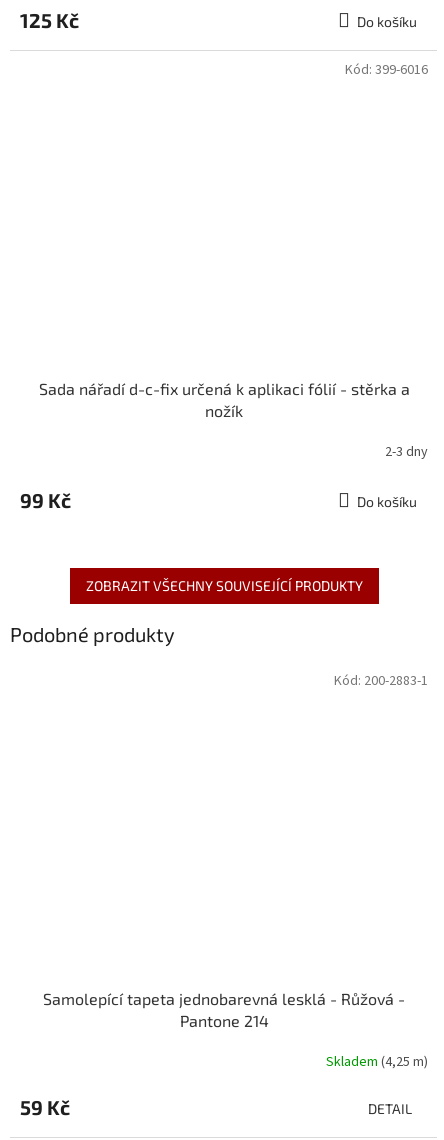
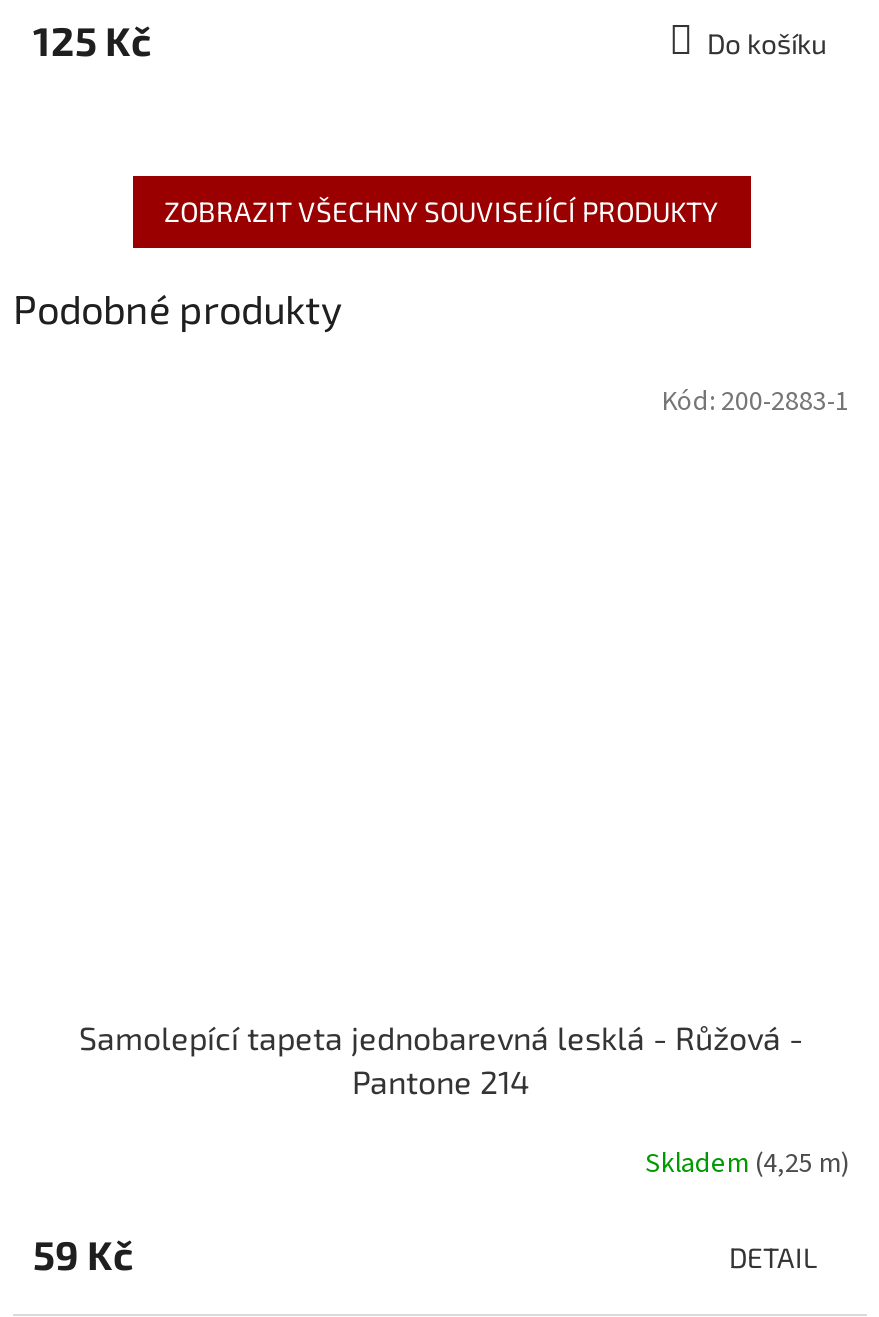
[345,60,428,80] Kód: 399-6016 -> none
[20,379,428,512] Sada nářadí d-c-fix určená k aplikaci fólií - stěrka a | nožík | 2-3 dny | 99 Kč | Do košíku -> none

